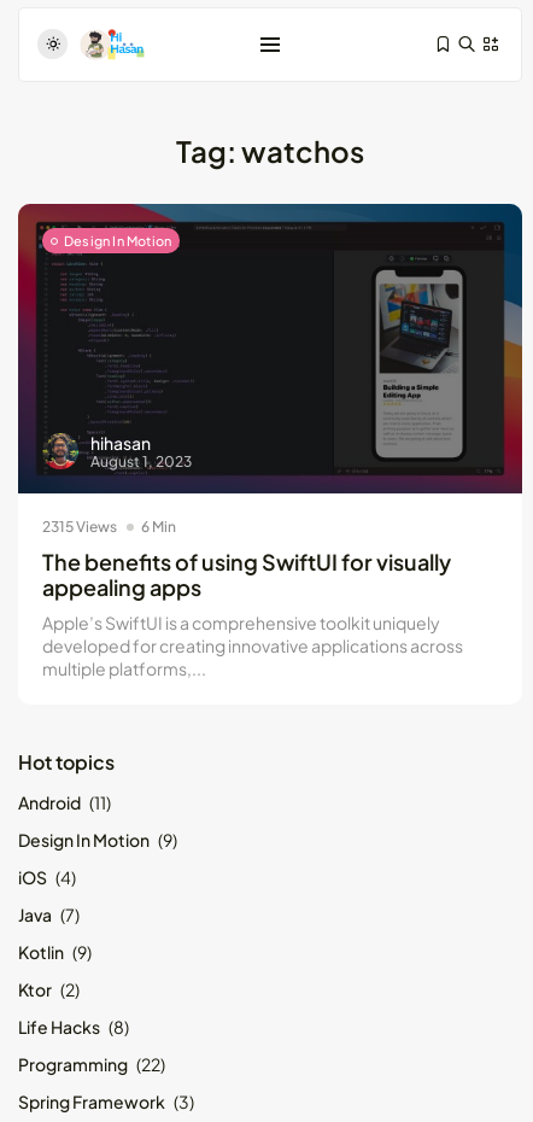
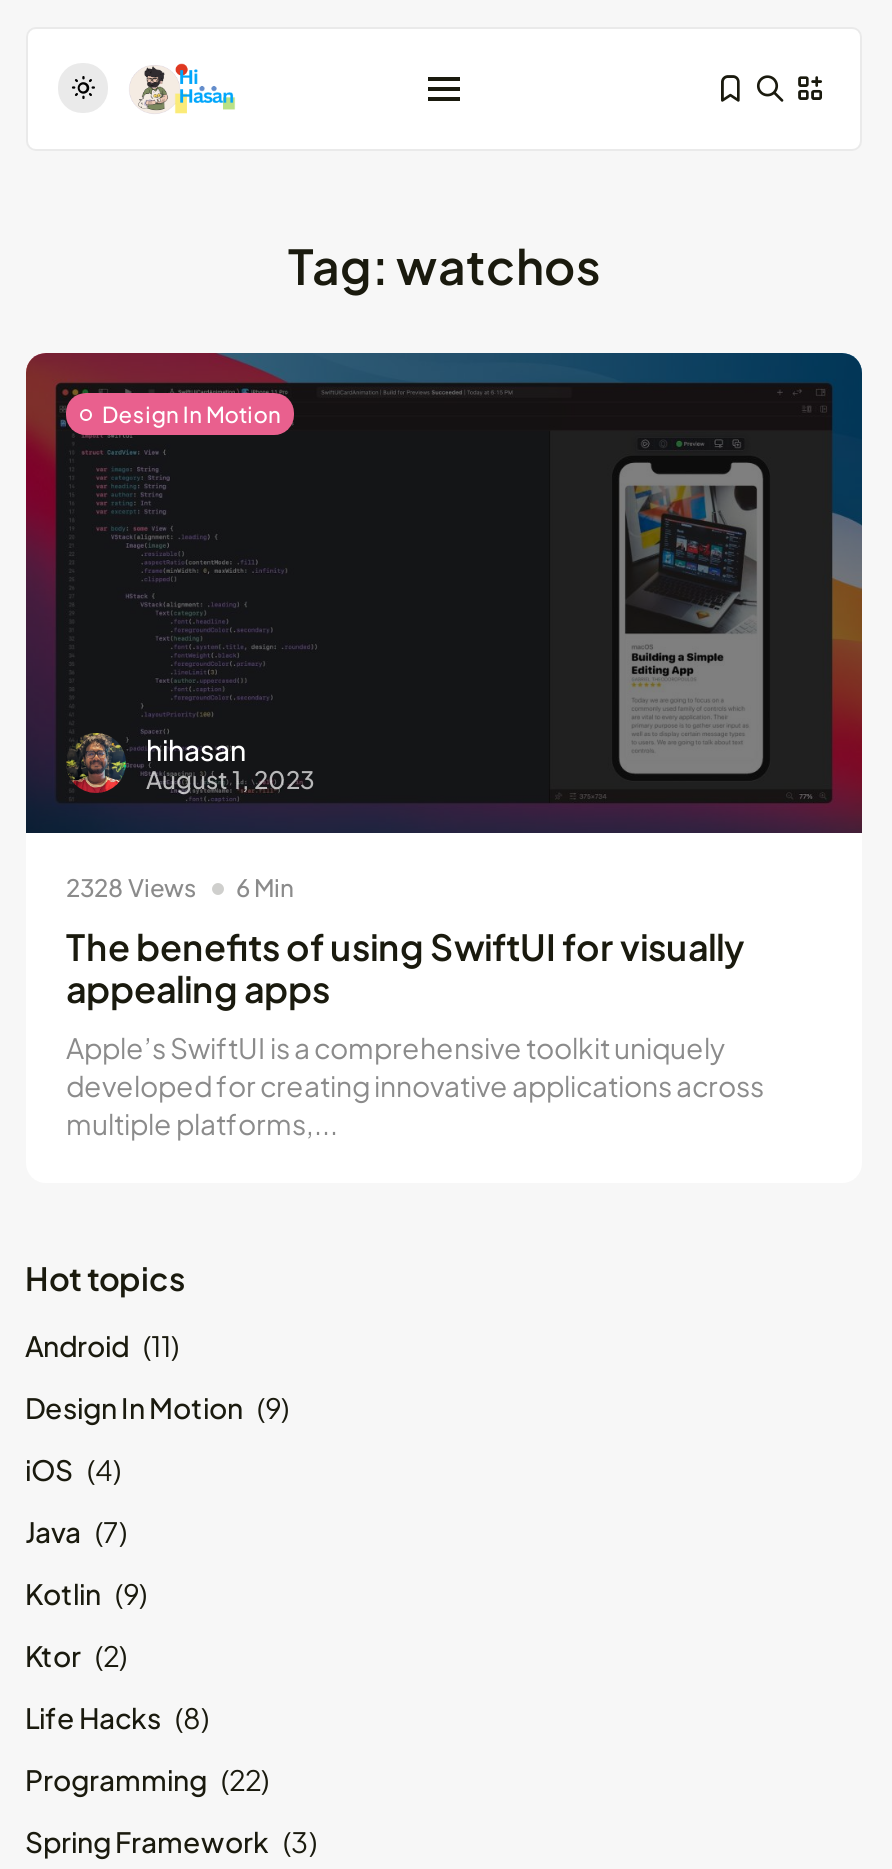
[42,518,176,536] 2315 Views 6 Min -> [66,874,294,904] 2328 Views 6 Min

